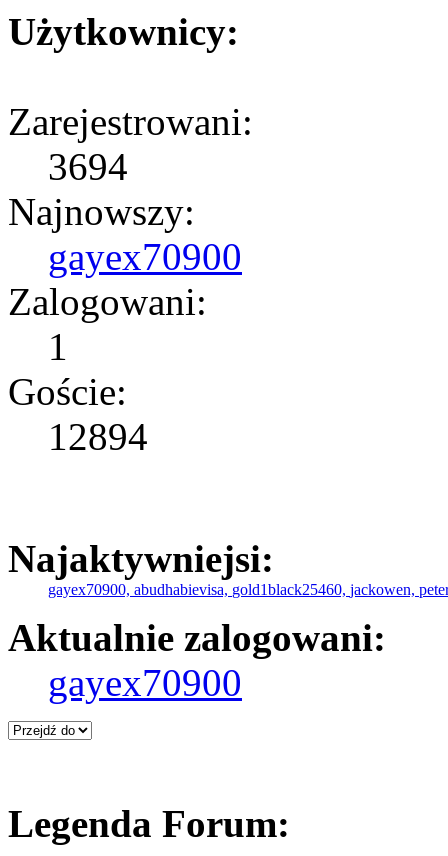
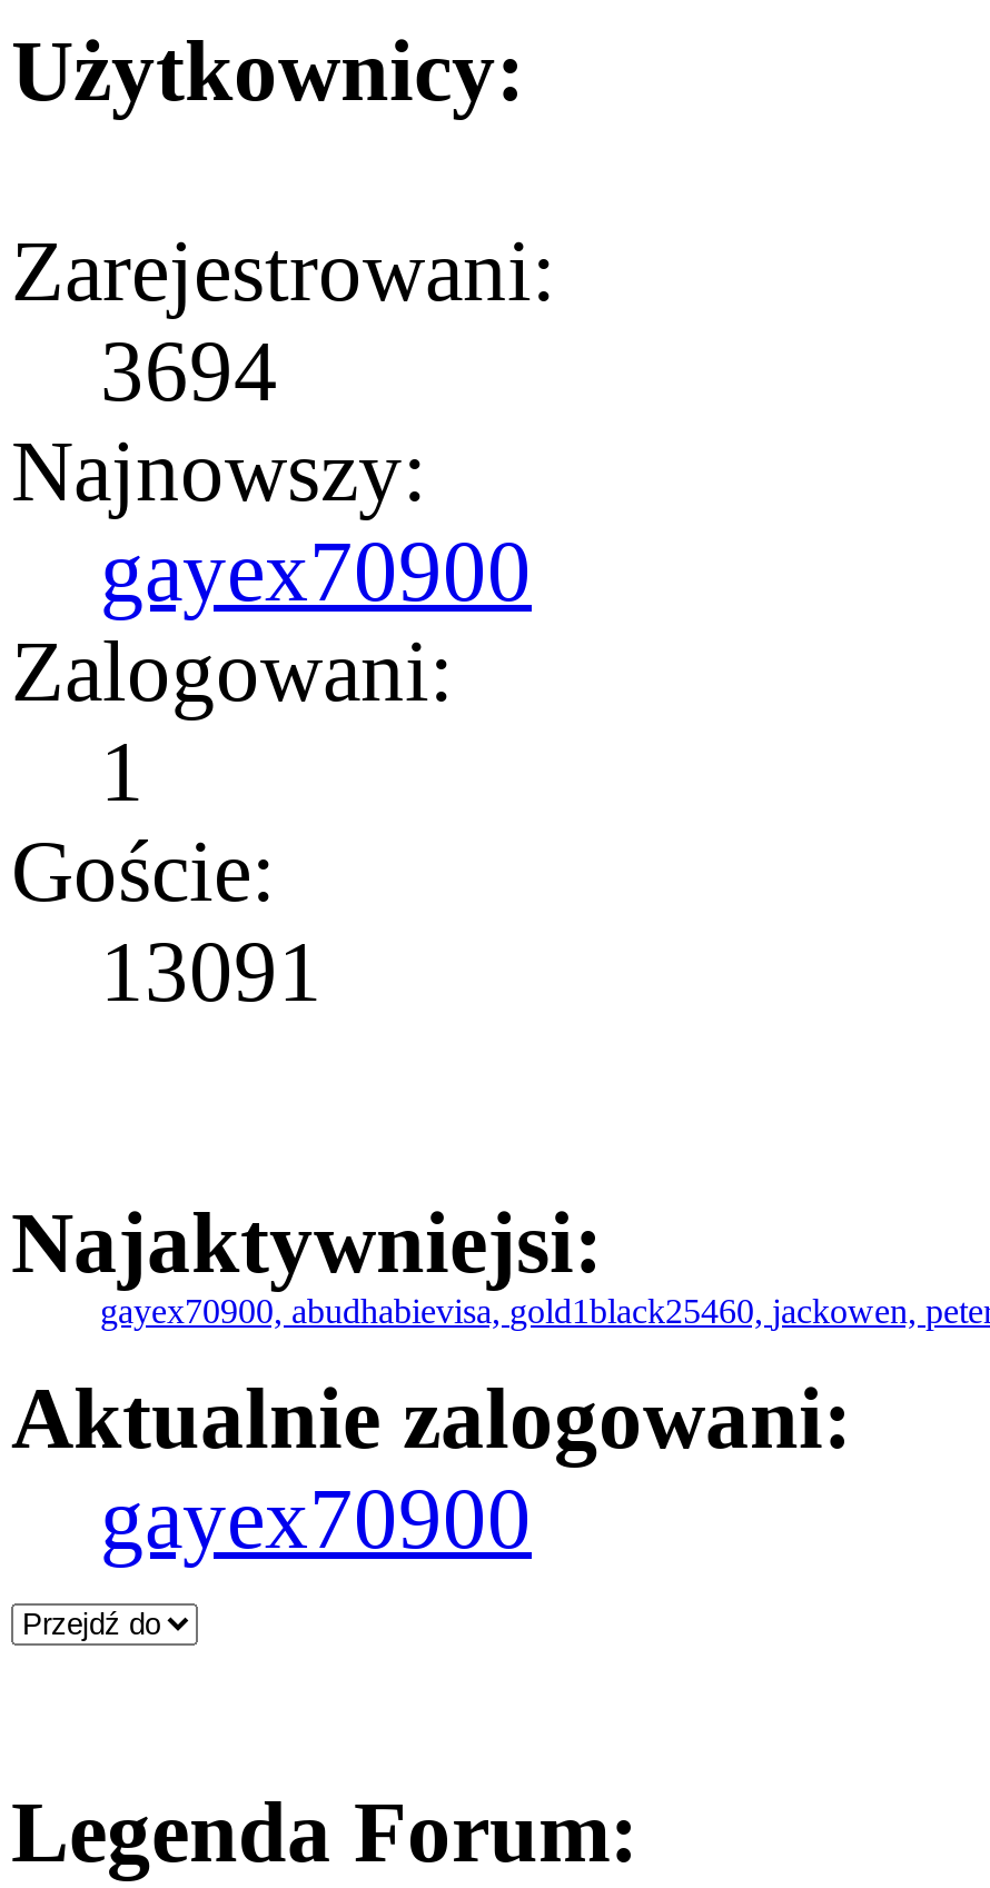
[48,415,148,458] 12894 -> [100,922,323,1018] 13091

